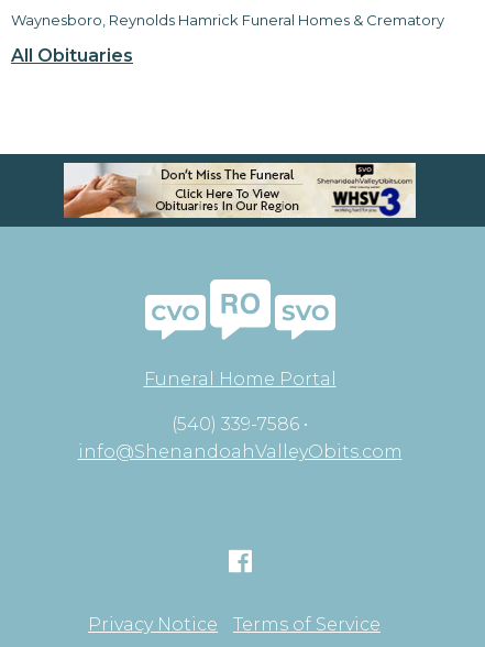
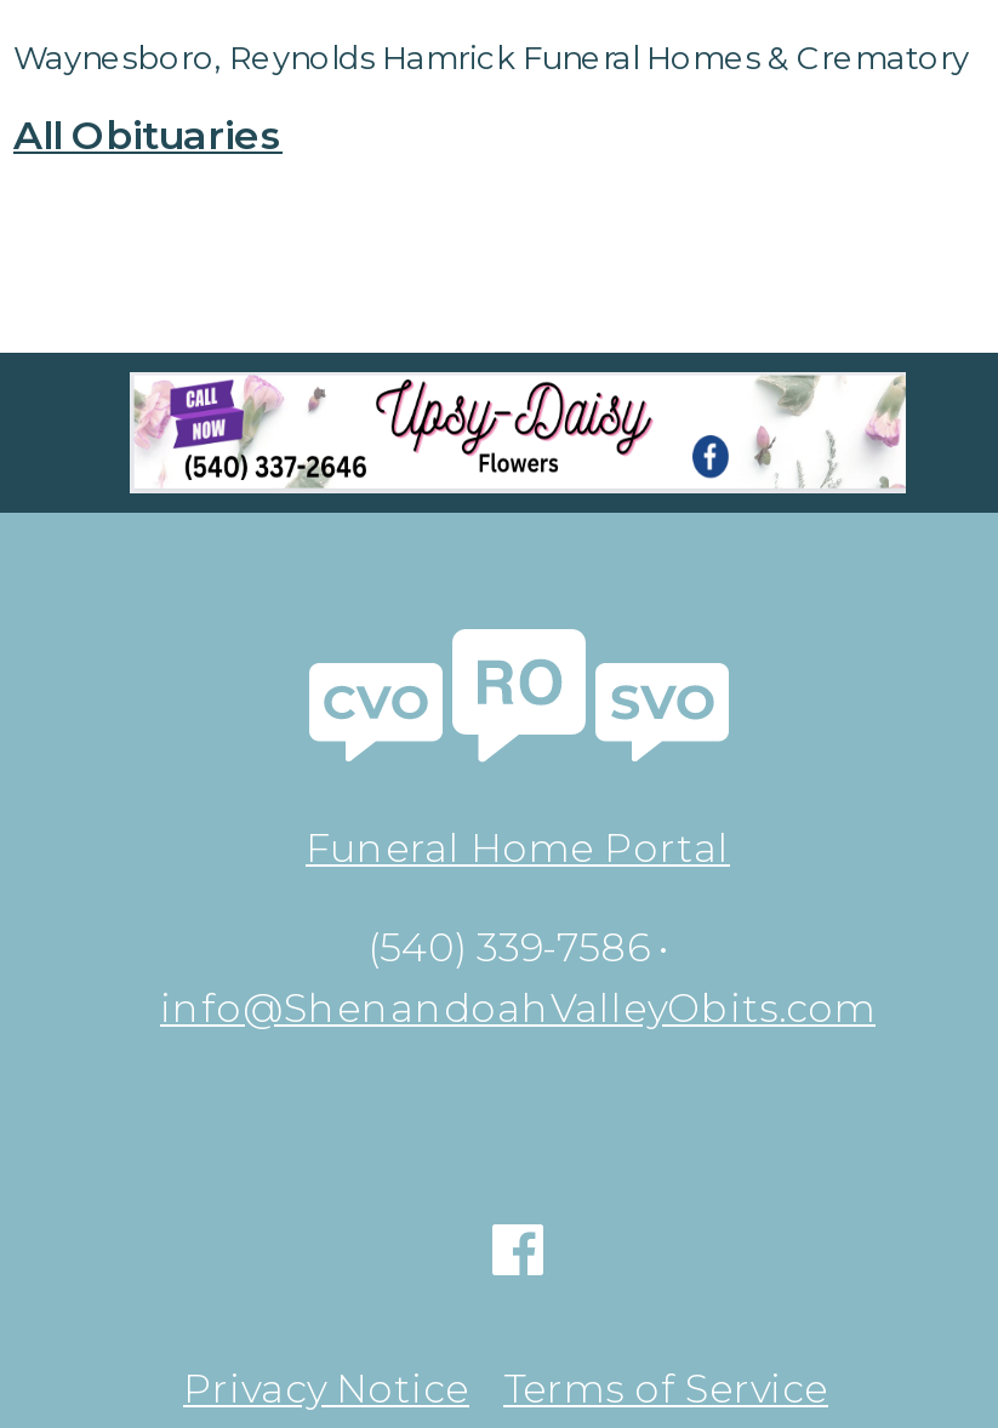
[63,163,416,219] [image] -> [127,372,906,496] [image]

